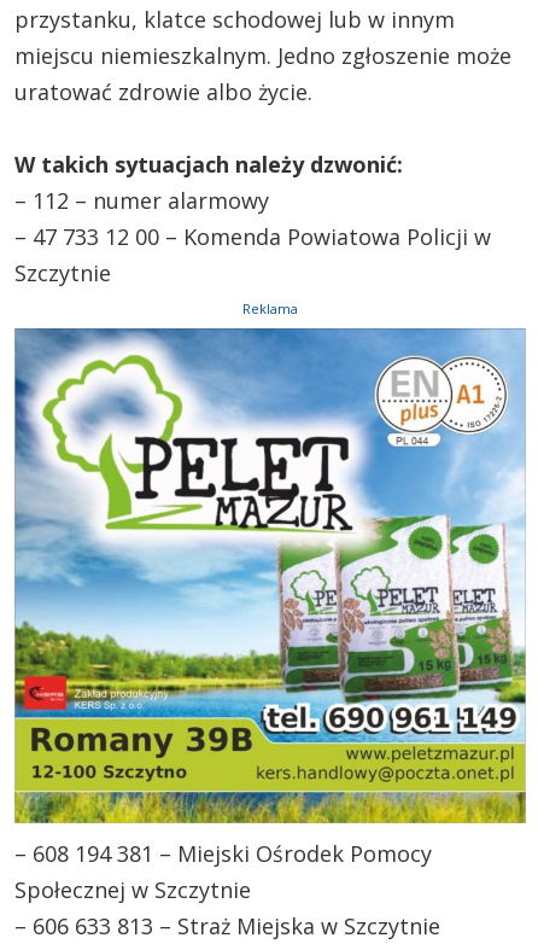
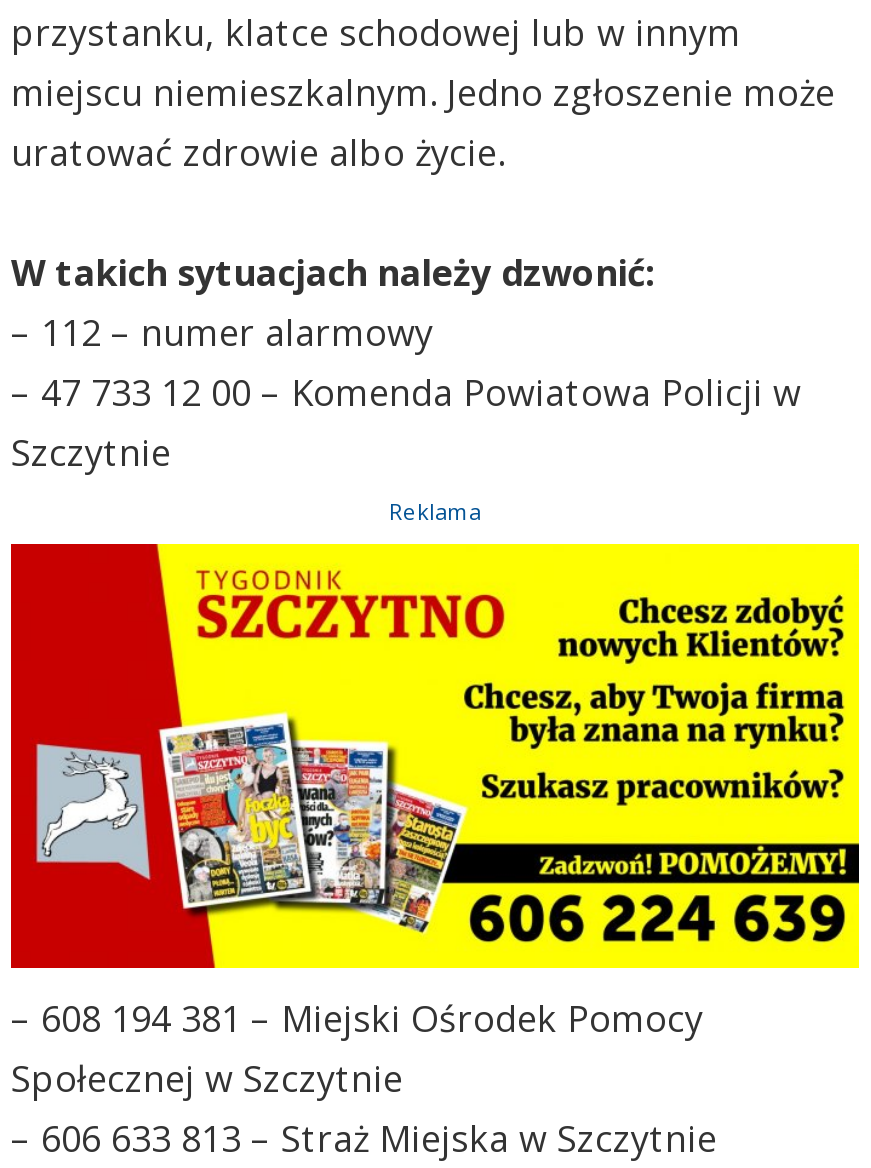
[13,327,527,824] [image] -> [9,542,861,970] [image]

